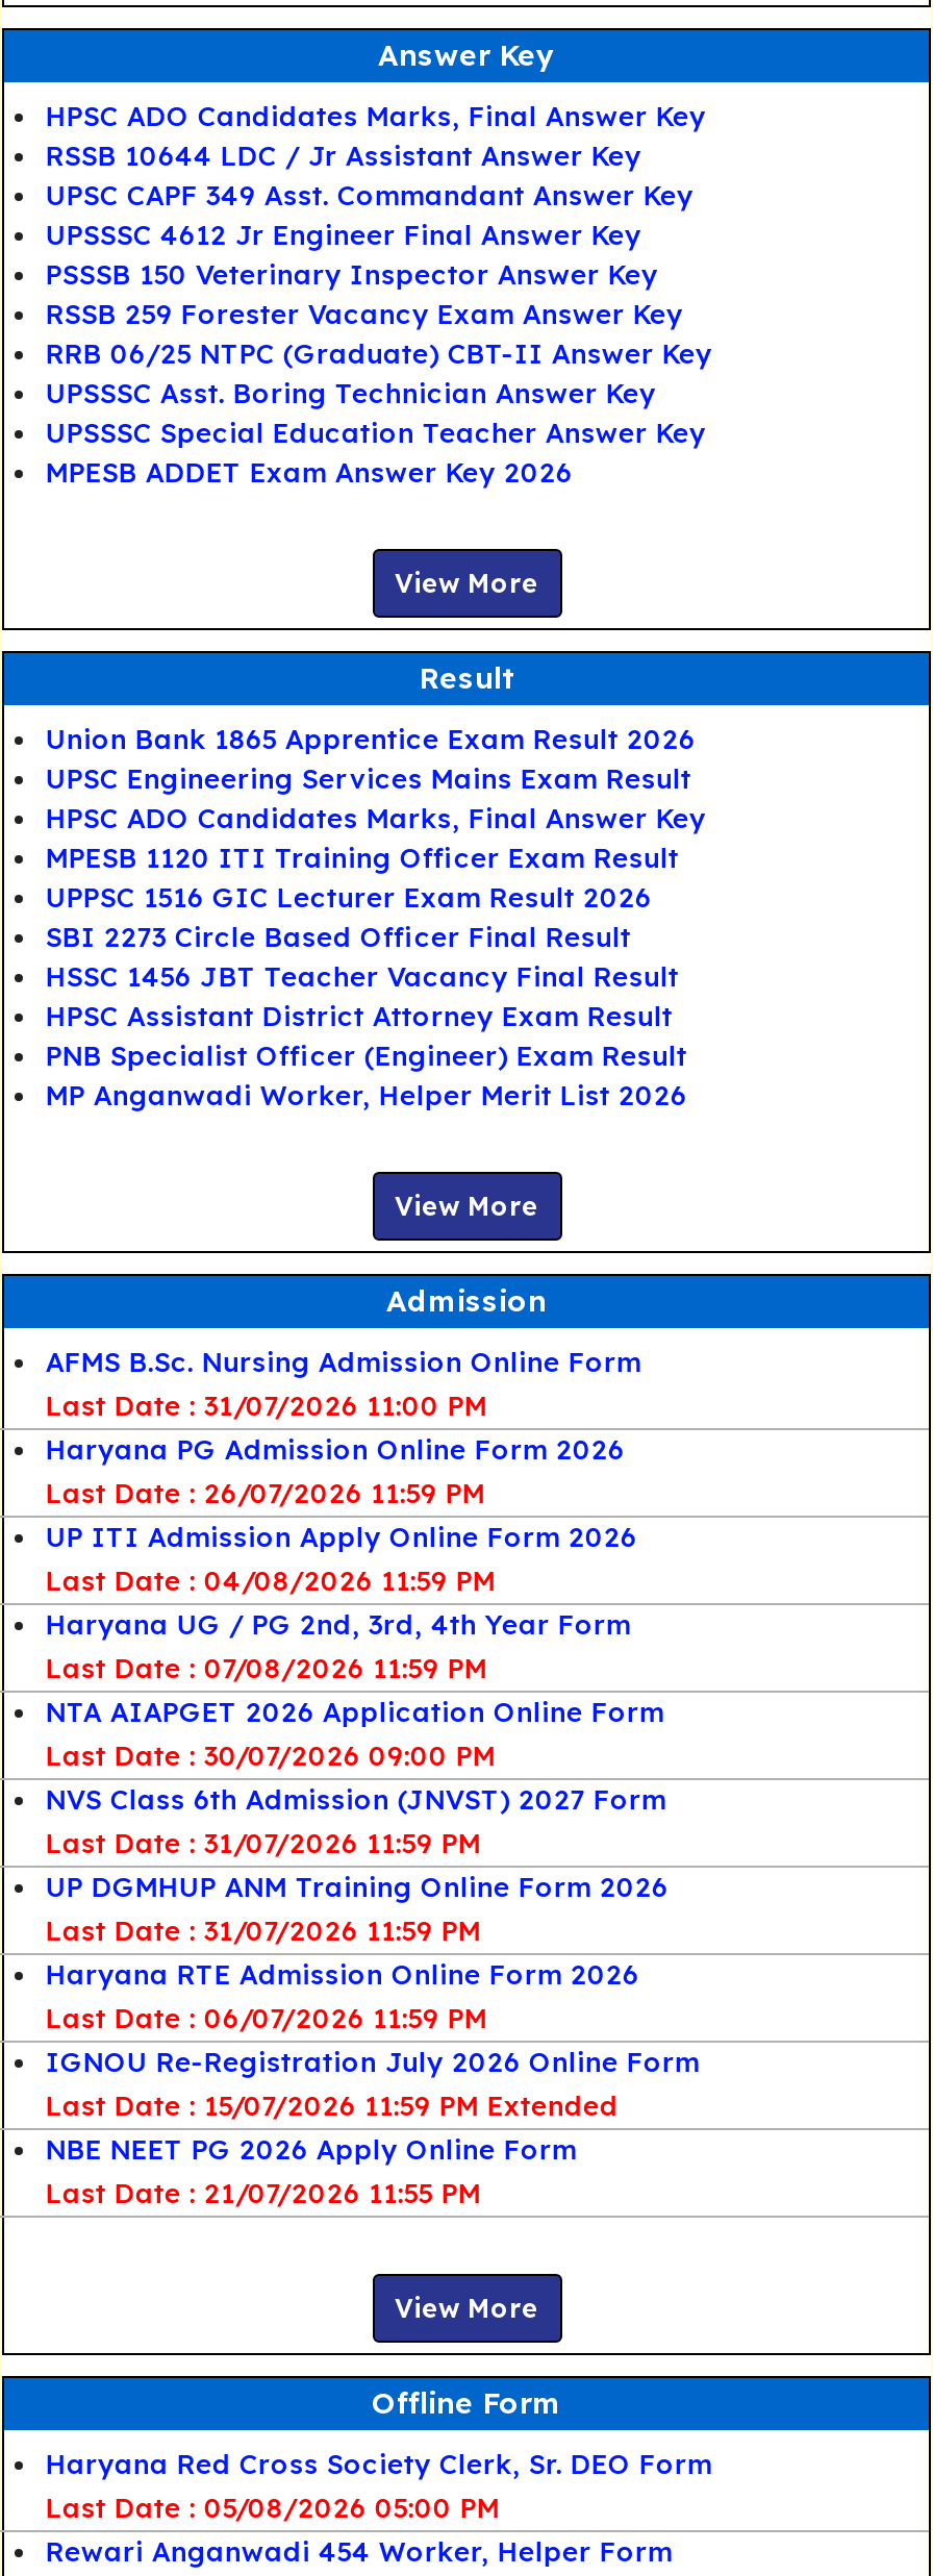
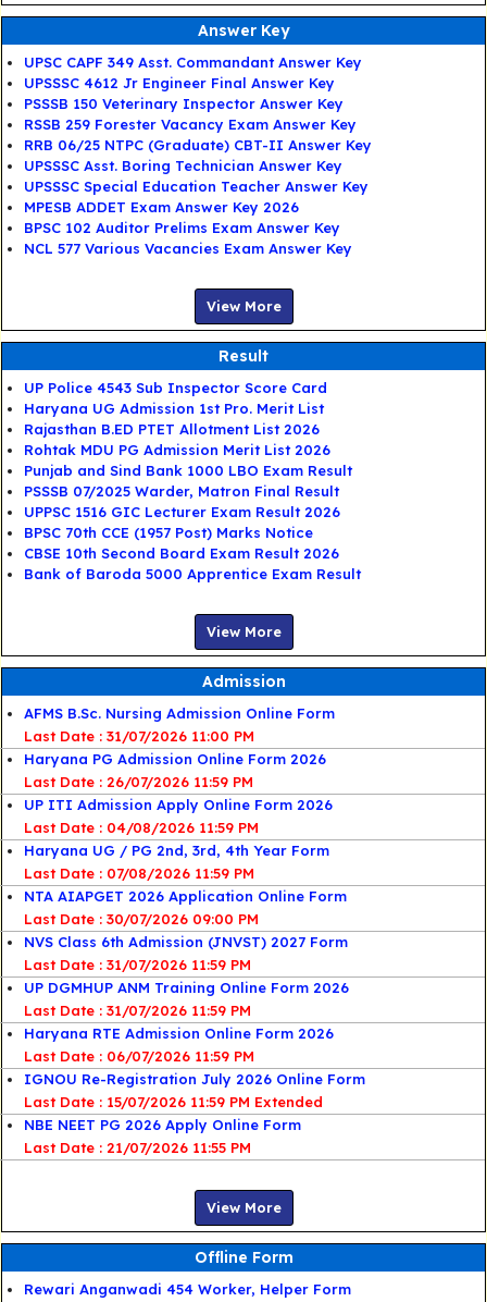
[46,100,706,172] HPSC ADO Candidates Marks, Final Answer Key | RSSB 10644 LDC / Jr Assistant Answer Key -> none
none -> [24,219,352,257] BPSC 102 Auditor Prelims Exam Answer Key | NCL 577 Various Vacancies Exam Answer Key
[46,722,706,875] Union Bank 1865 Apprentice Exam Result 2026 | UPSC Engineering Services Mains Exam Result | HPSC ADO Candidates Marks, Final Answer Key | MPESB 1120 ITI Training Officer Exam Result -> [24,379,352,500] UP Police 4543 Sub Inspector Score Card | Haryana UG Admission 1st Pro. Merit List | Rajasthan B.ED PTET Allotment List 2026 | Rohtak MDU PG Admission Merit List 2026 | Punjab and Sind Bank 1000 LBO Exam Result | PSSSB 07/2025 Warder, Matron Final Result
moved [46,881,652,914] -> [24,503,340,521]: UPPSC 1516 GIC Lecturer Exam Result 2026
[46,920,687,1112] SBI 2273 Circle Based Officer Final Result | HSSC 1456 JBT Teacher Vacancy Final Result | HPSC Assistant District Attorney Exam Result | PNB Specialist Officer (Engineer) Exam Result | MP Anganwadi Worker, Helper Merit List 2026 -> [24,524,361,583] BPSC 70th CCE (1957 Post) Marks Notice | CBSE 10th Second Board Exam Result 2026 | Bank of Baroda 5000 Apprentice Exam Result
[46,2447,712,2525] Haryana Red Cross Society Clerk, Sr. DEO Form | Last Date : 05/08/2026 05:00 PM -> none

